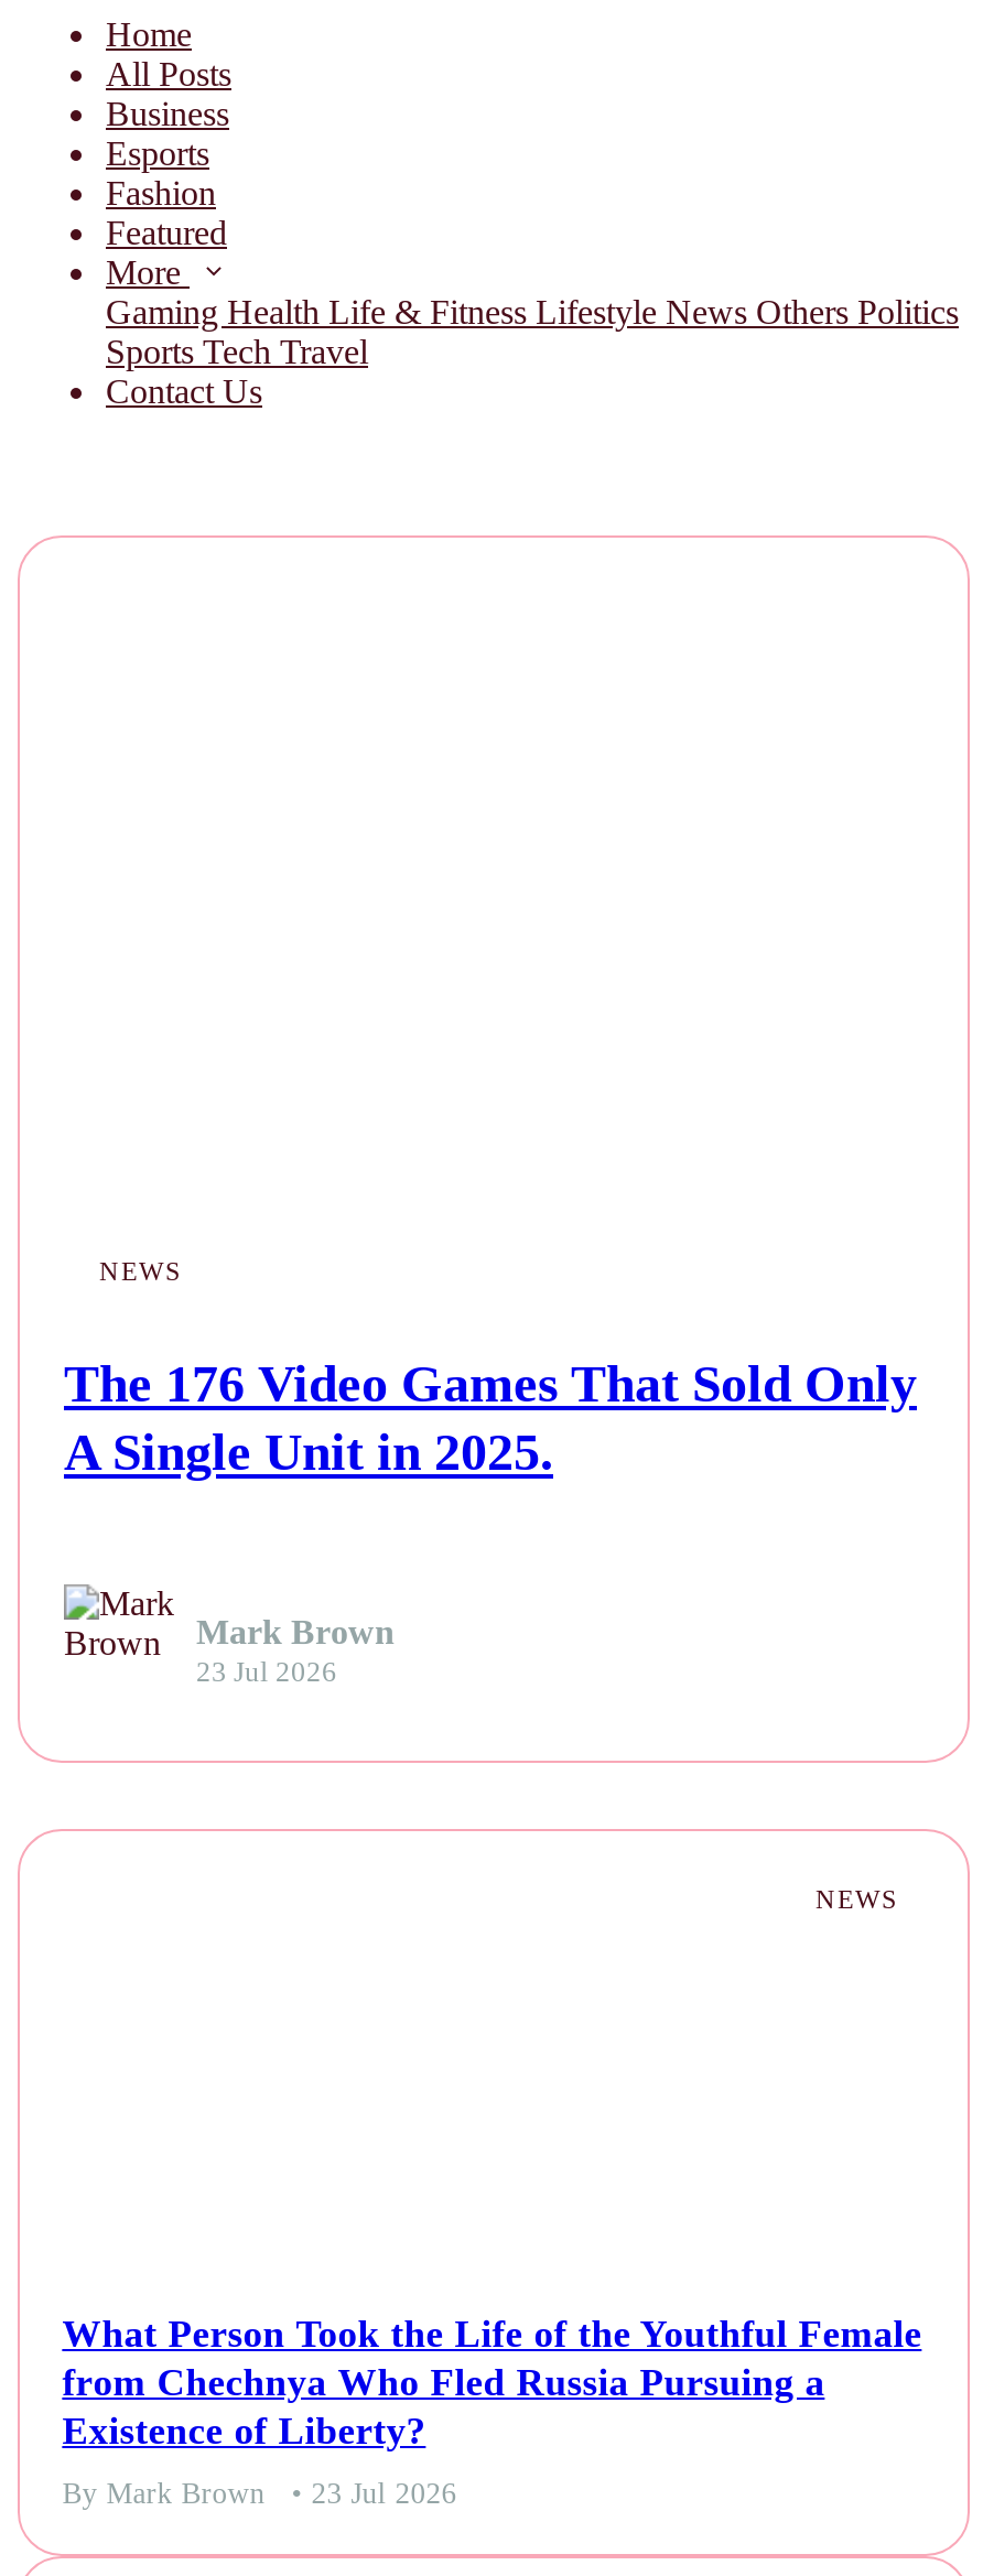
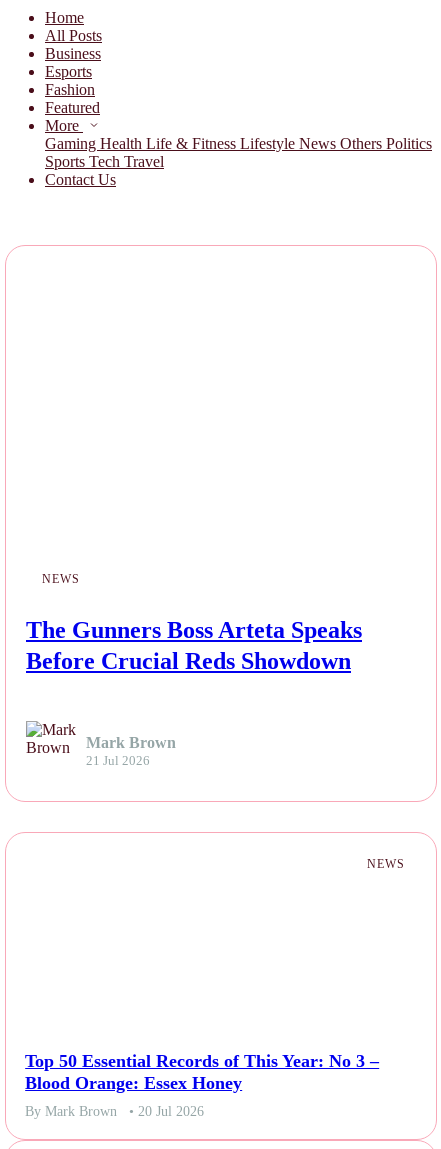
[64,1355,917,1481] The 176 Video Games That Sold Only | A Single Unit in 2025. -> [26,617,362,674] The Gunners Boss Arteta Speaks | Before Crucial Reds Showdown
[196,1656,337,1687] 23 Jul 2026 -> [86,753,150,767] 21 Jul 2026
[62,2311,922,2452] What Person Took the Life of the Youthful Female | from Chechnya Who Fled Russia Pursuing a | Existence of Liberty? -> [25,1051,379,1093] Top 50 Essential Records of This Year: No 3 – | Blood Orange: Essex Honey
[62,2476,457,2509] By Mark Brown • 23 Jul 2026 -> [25,1104,204,1119] By Mark Brown • 20 Jul 2026

